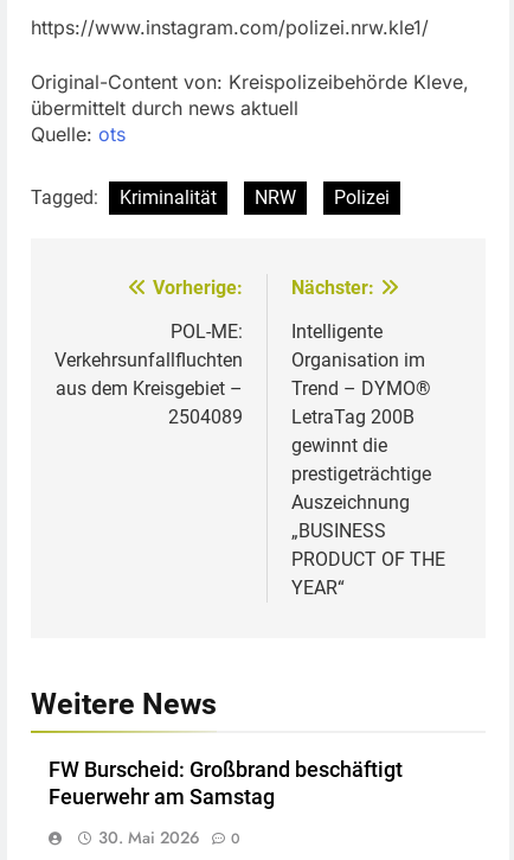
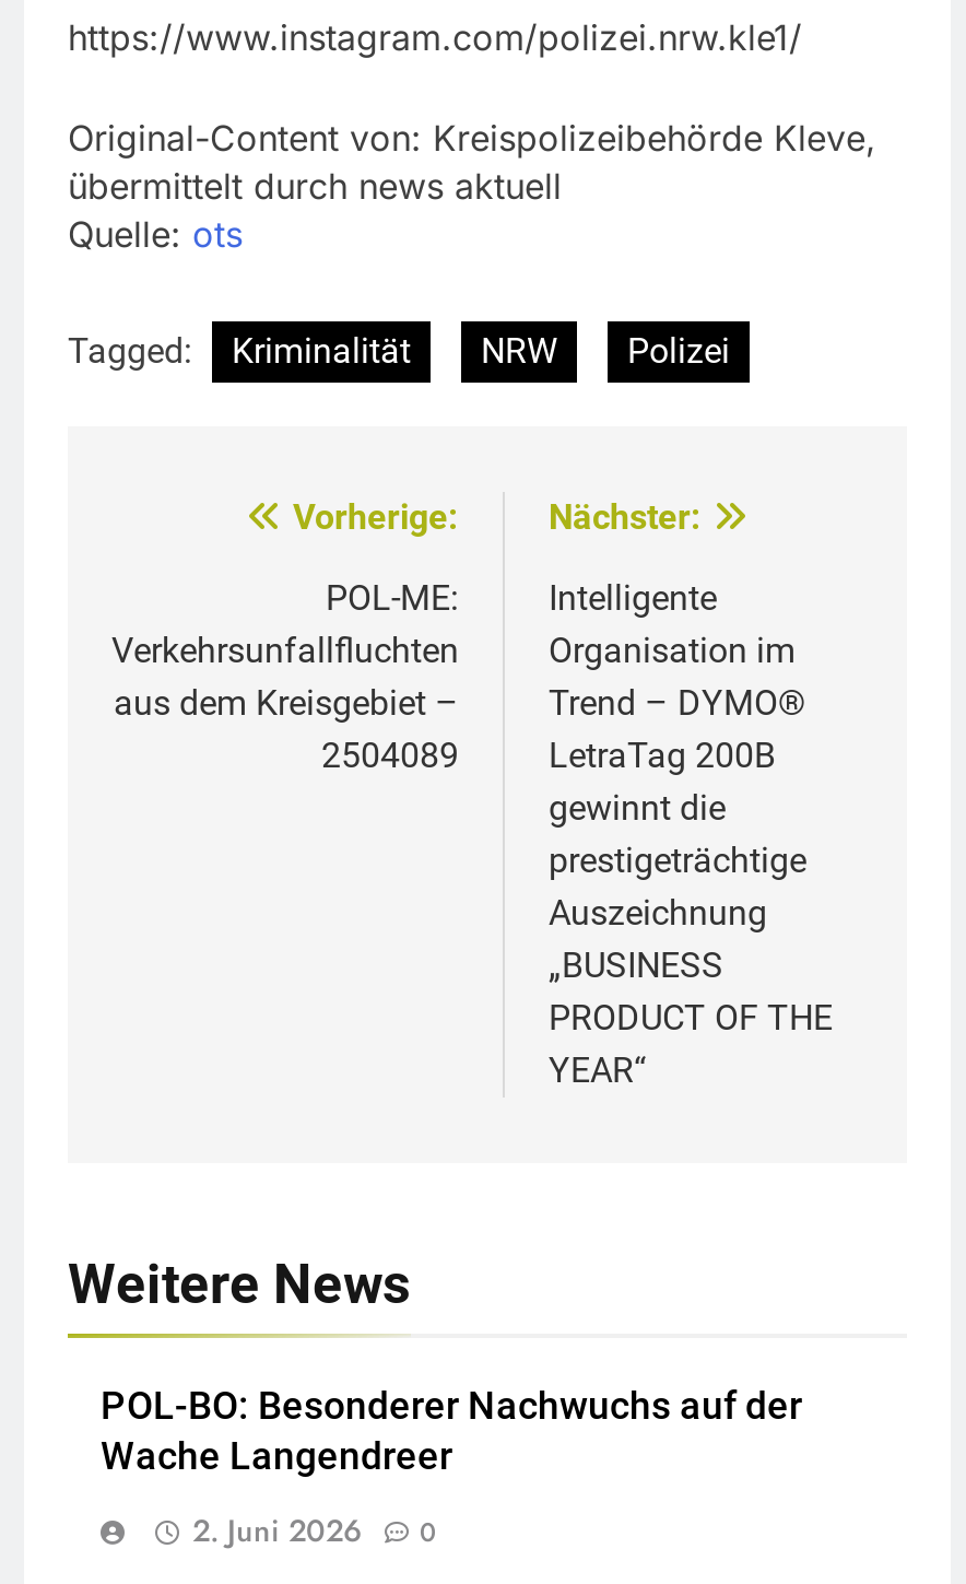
[49,758,403,809] FW Burscheid: Großbrand beschäftigt | Feuerwehr am Samstag -> [101,1383,802,1477] POL-BO: Besonderer Nachwuchs auf der | Wache Langendreer
[98,825,240,849] 30. Mai 2026 0 -> [192,1508,437,1551] 2. Juni 2026 0

